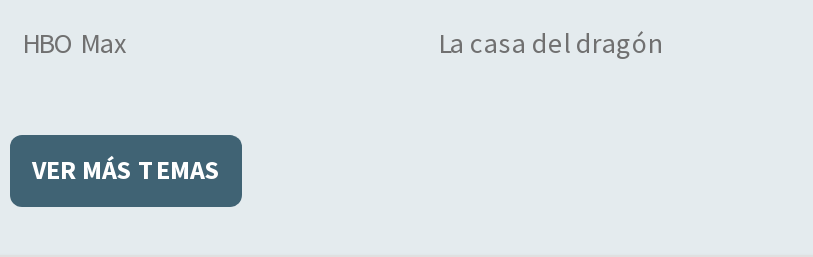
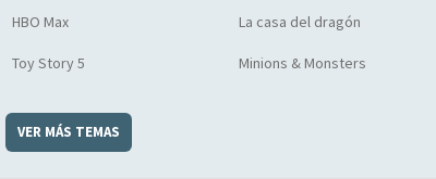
none -> [12,53,366,73] Toy Story 5 | Minions & Monsters

